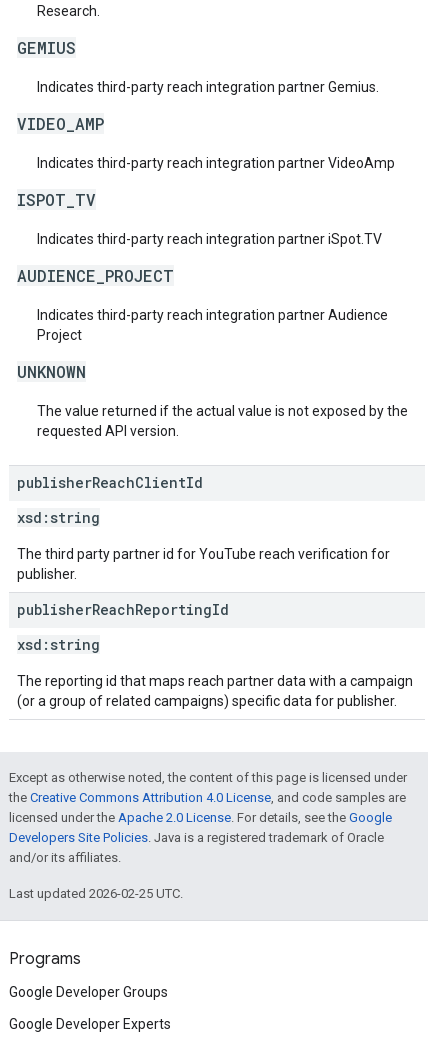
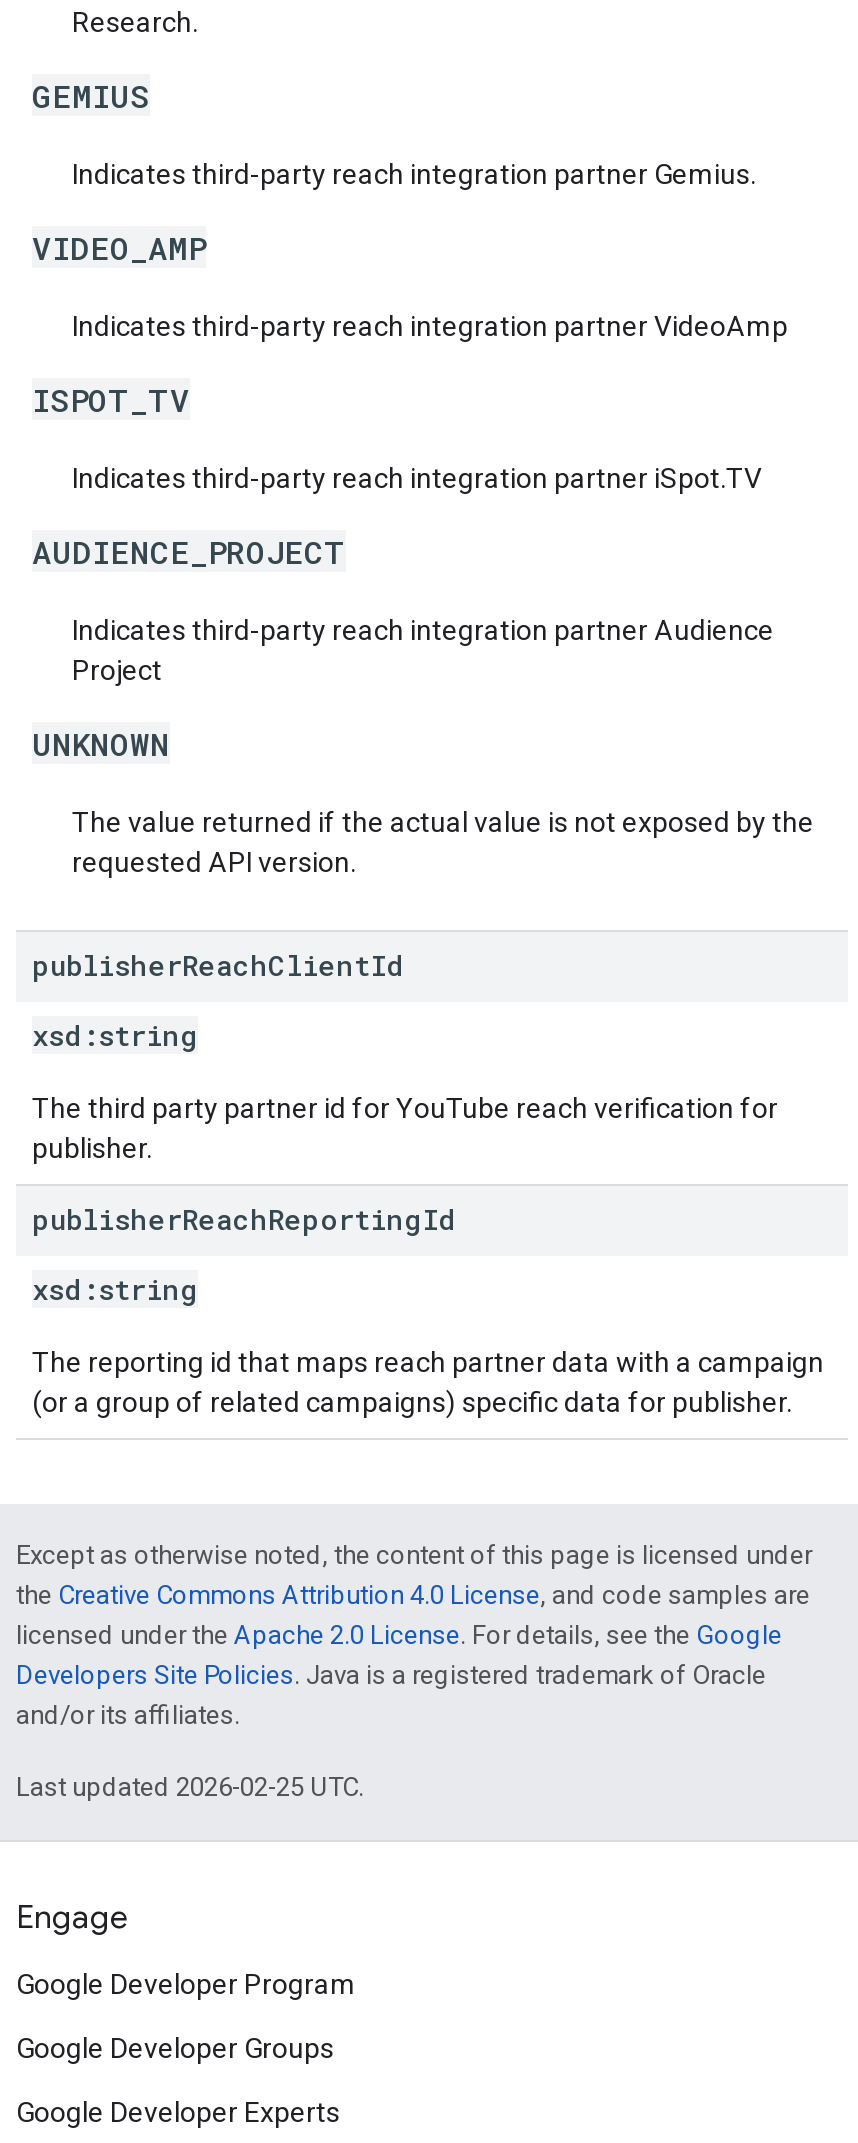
[9,949,81,969] Programs -> [16,1898,356,2000] Engage | Google Developer Program

